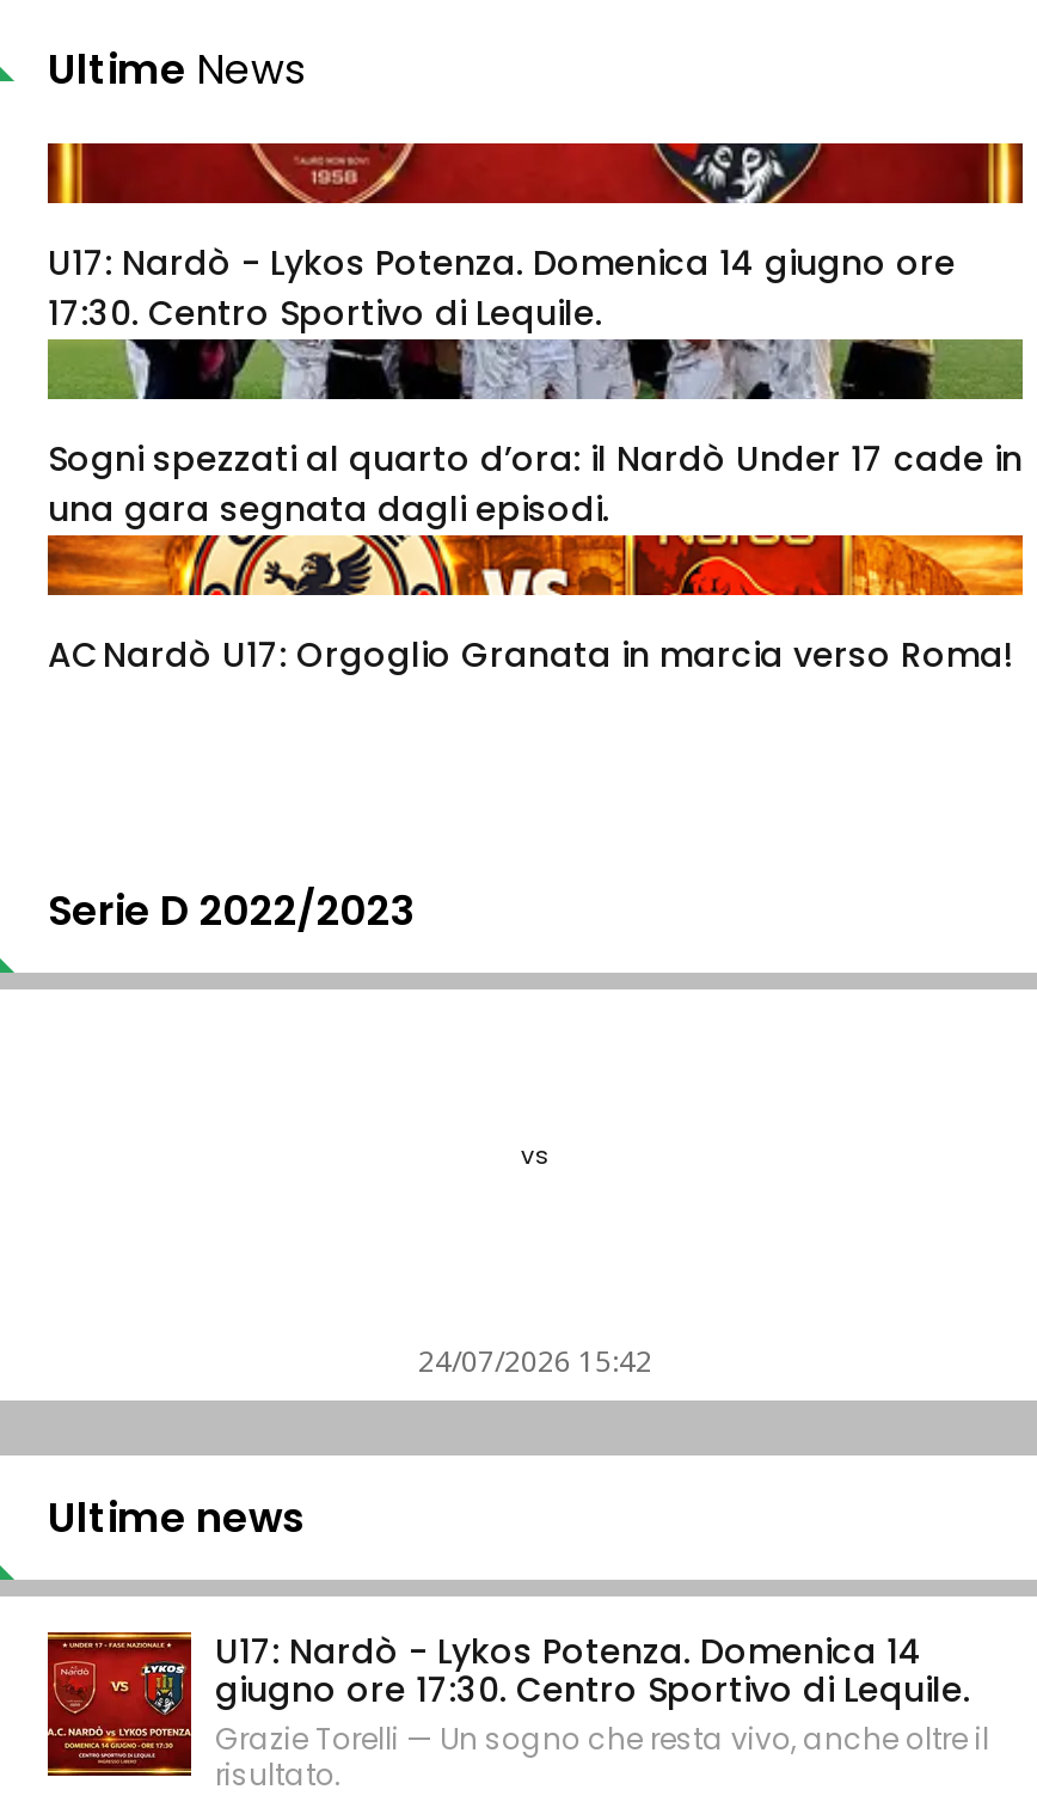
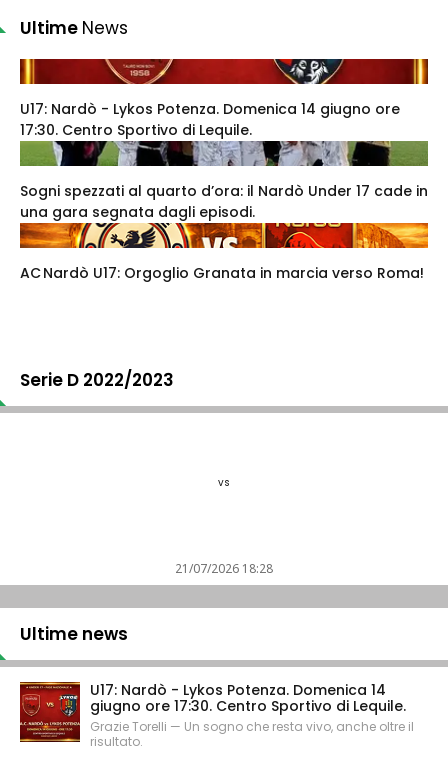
[418,1340,652,1381] 24/07/2026 15:42 -> [175,560,273,577] 21/07/2026 18:28

